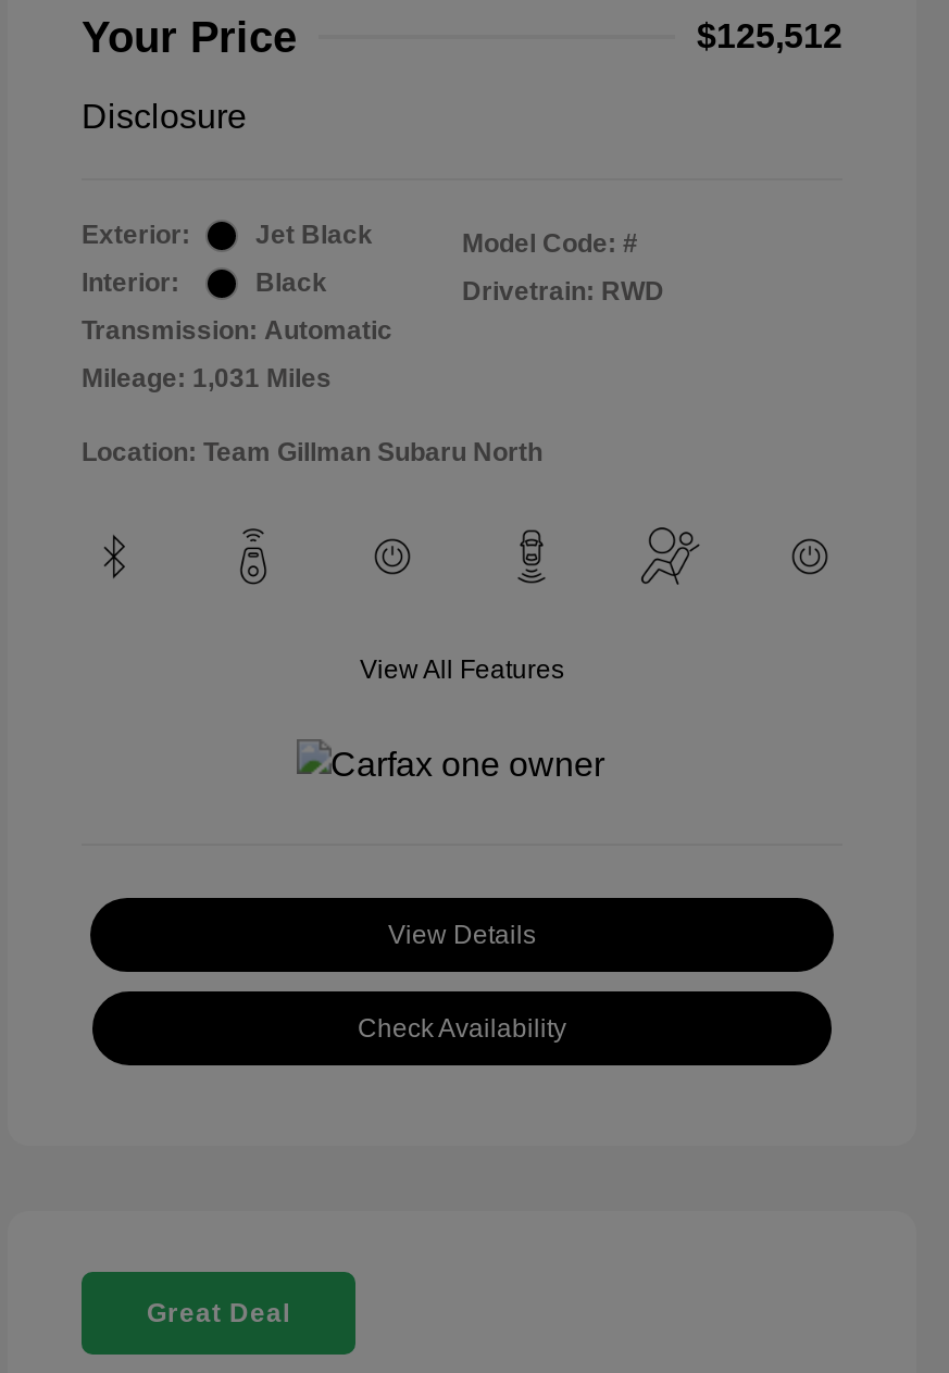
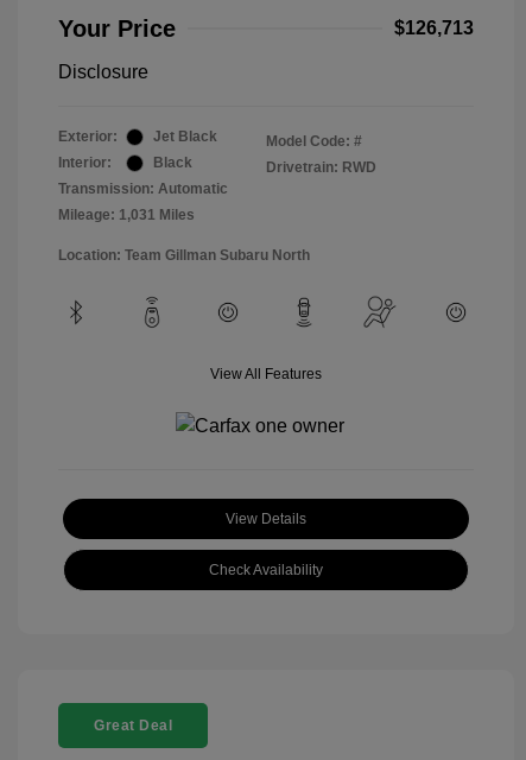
[697,18,842,55] $125,512 -> [394,18,474,38] $126,713

